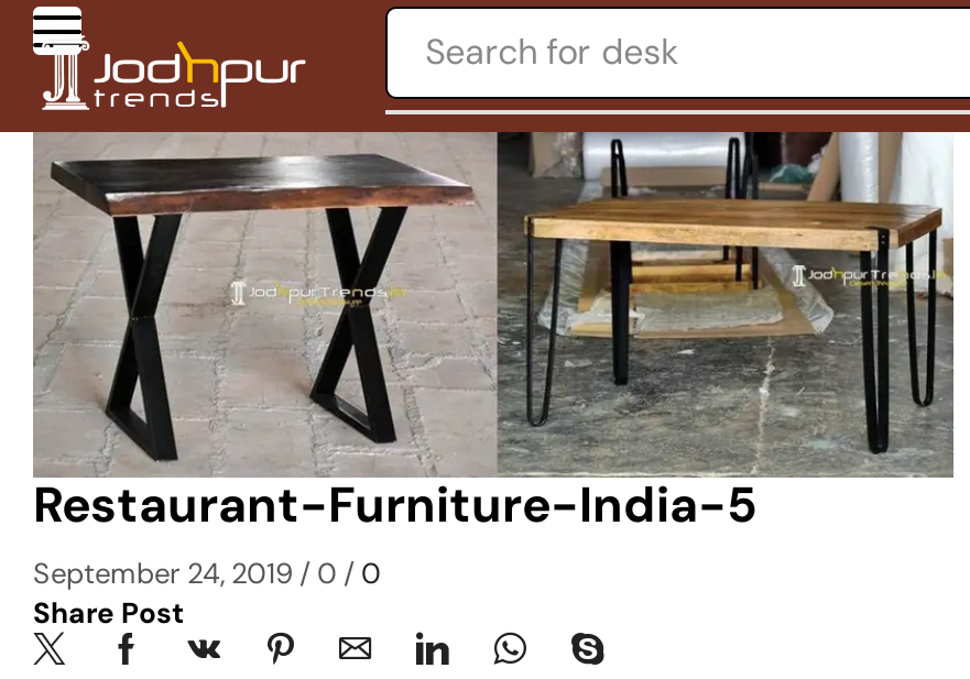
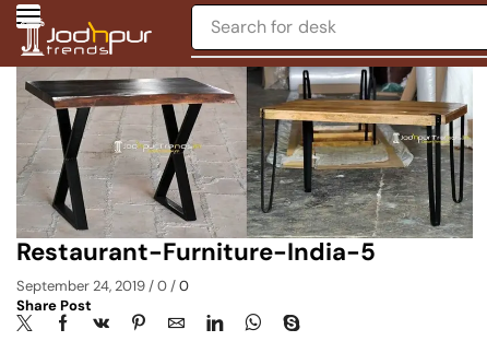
[425,29,590,75] Search for -> [211,15,336,38] Search for desk

